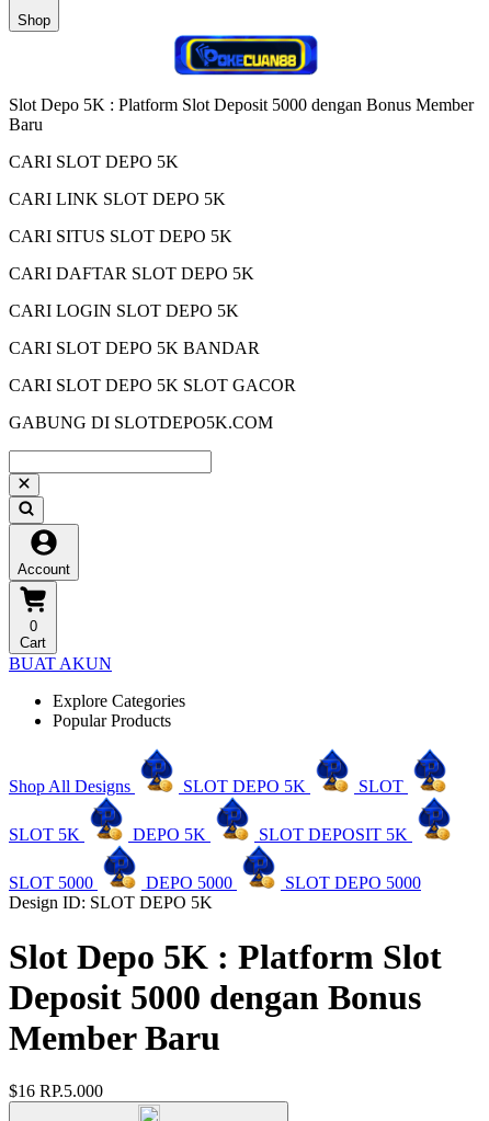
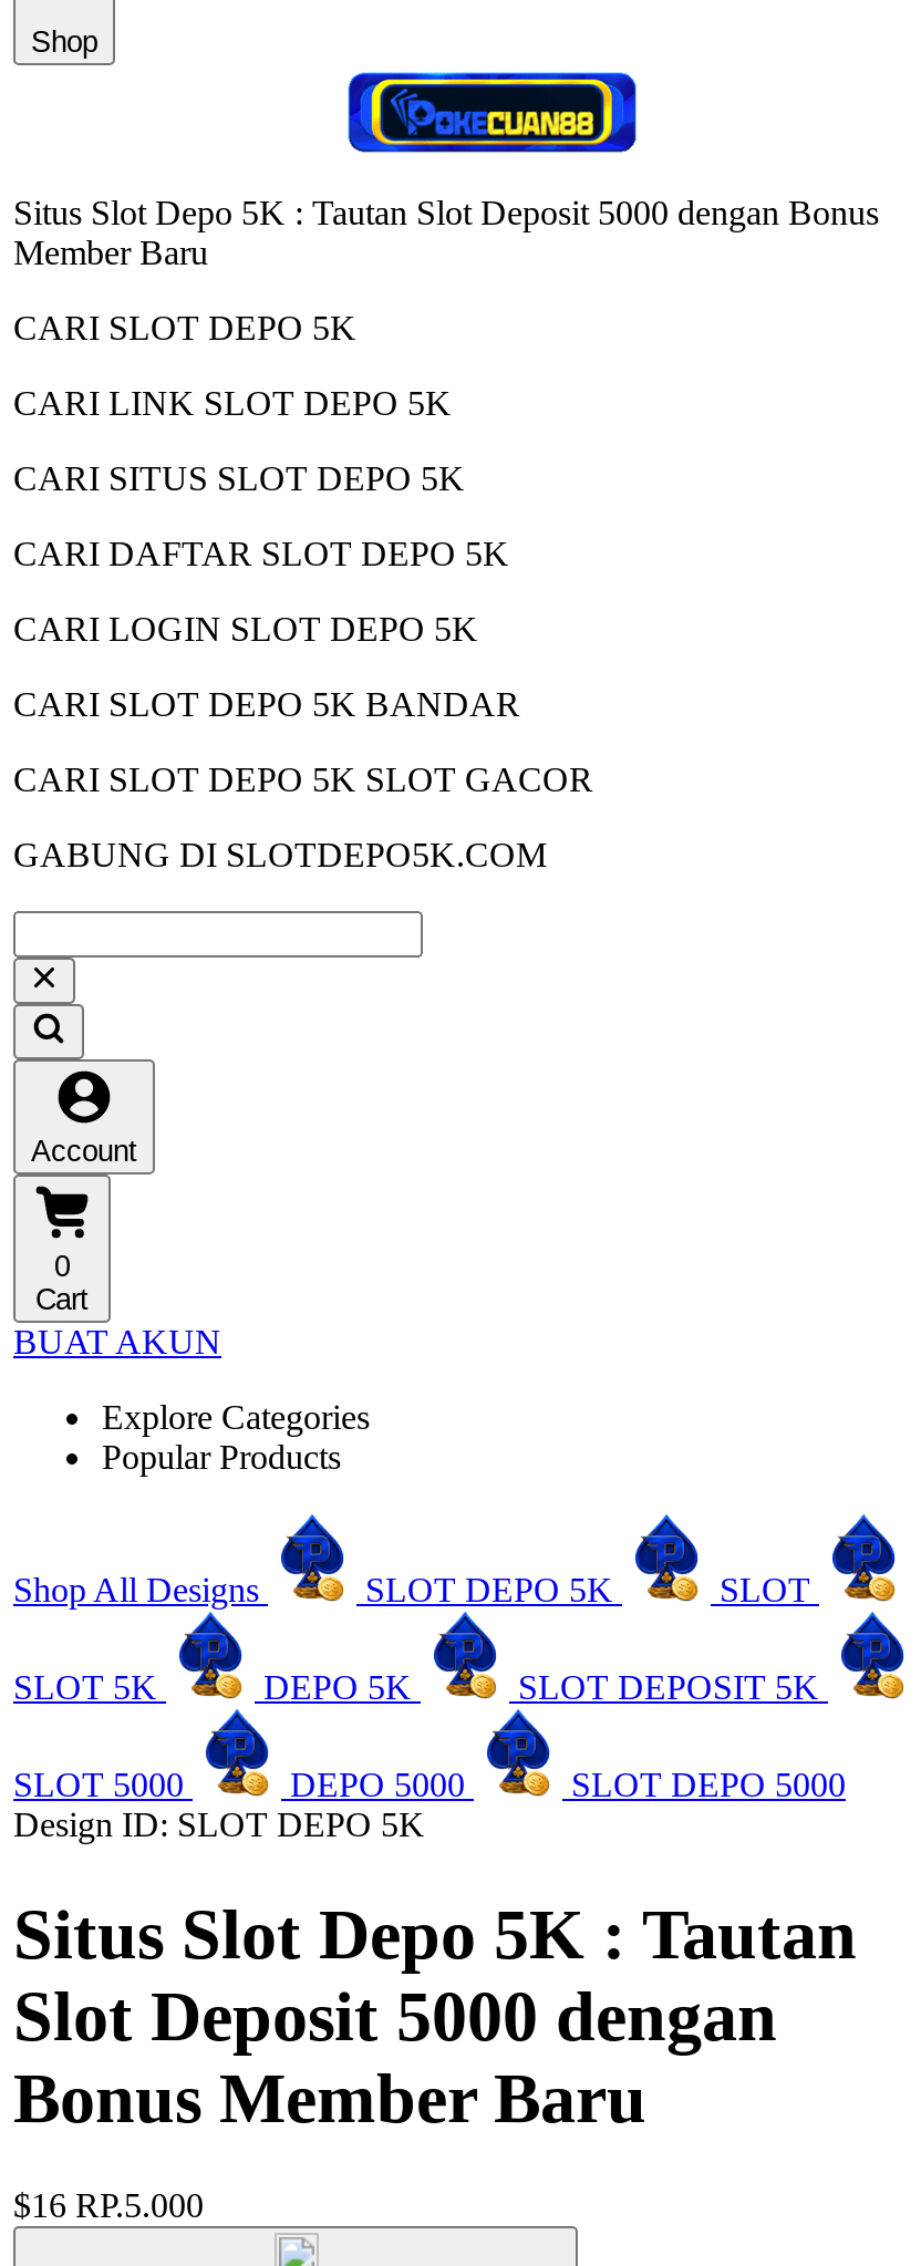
[9,96,474,134] Slot Depo 5K : Platform Slot Deposit 5000 dengan Bonus Member | Baru -> [13,194,879,272] Situs Slot Depo 5K : Tautan Slot Deposit 5000 dengan Bonus | Member Baru
[9,936,442,1057] Slot Depo 5K : Platform Slot | Deposit 5000 dengan Bonus | Member Baru -> [13,1893,857,2137] Situs Slot Depo 5K : Tautan | Slot Deposit 5000 dengan | Bonus Member Baru

